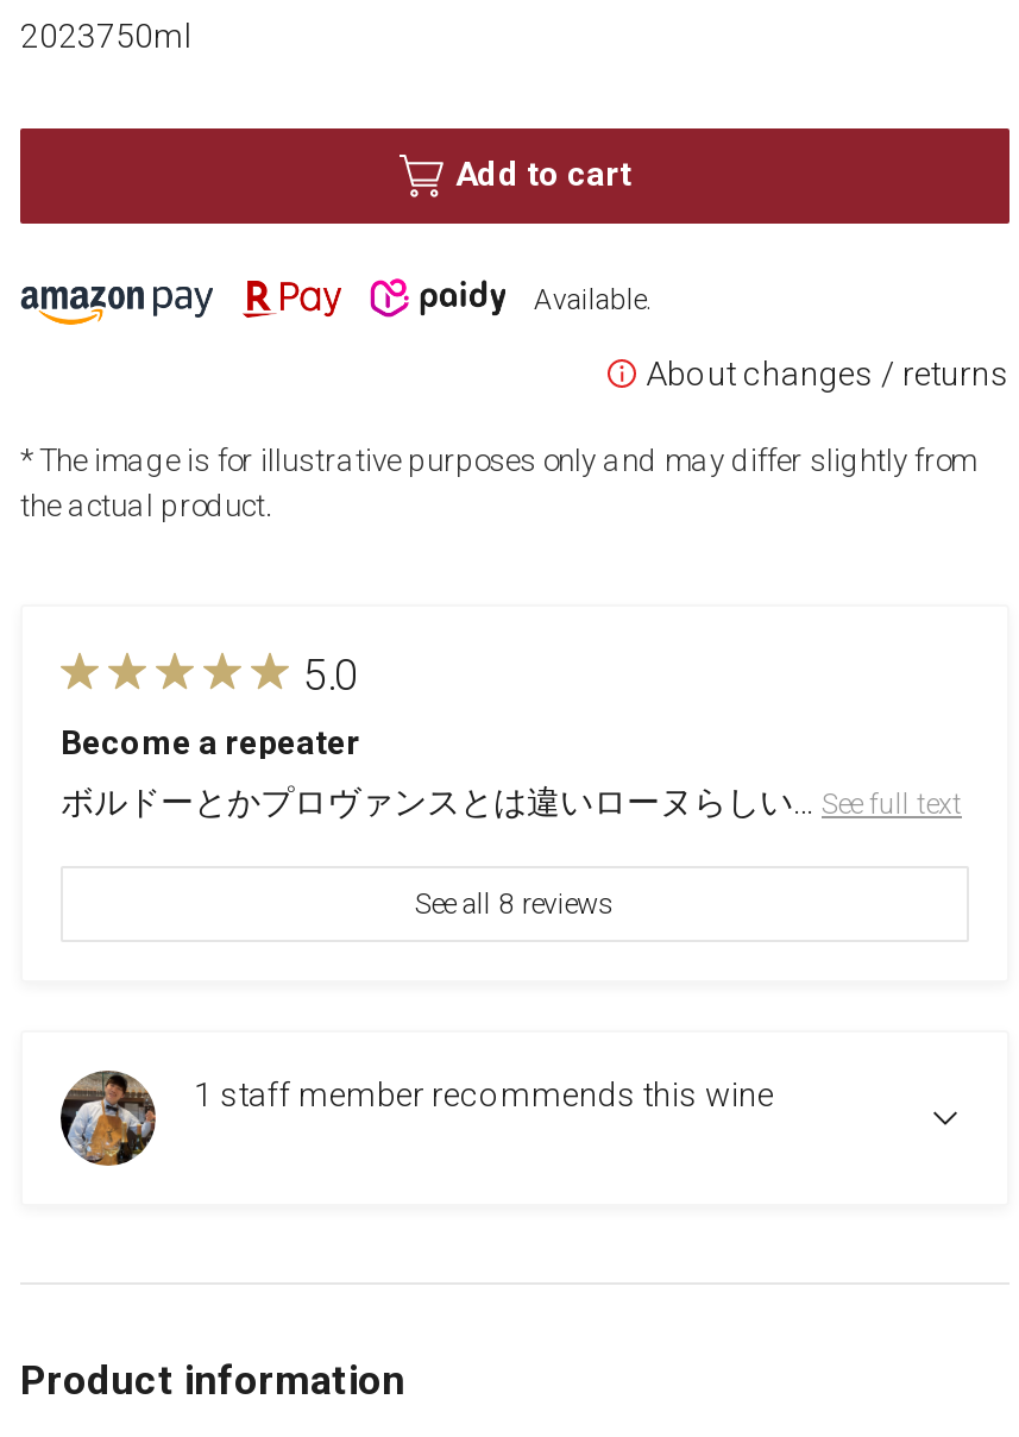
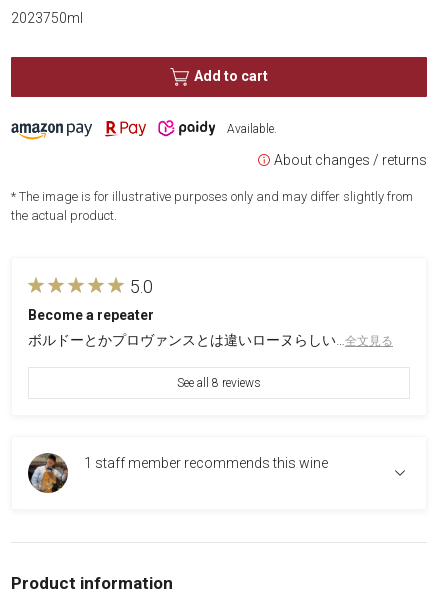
[61,782,962,820] ボルドーとかプロヴァンスとは違いローヌらしい… See full text -> [28,332,393,348] ボルドーとかプロヴァンスとは違いローヌらしい…全文見る

